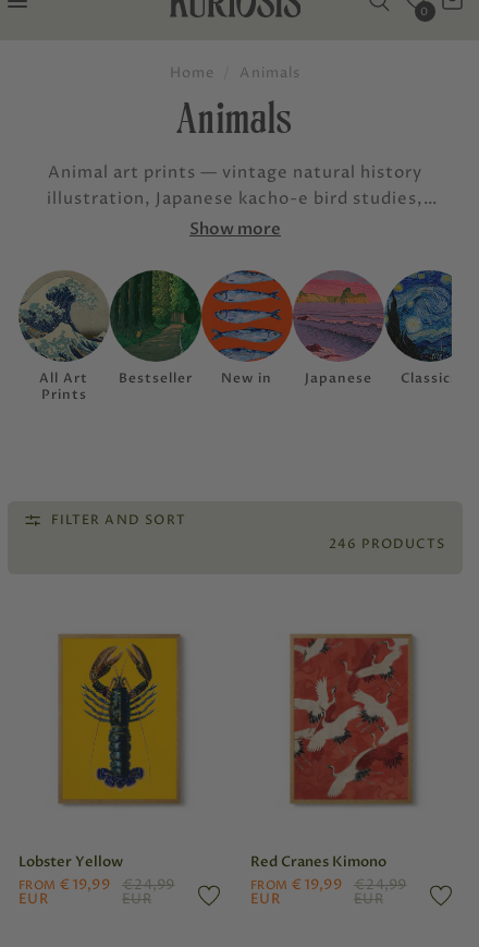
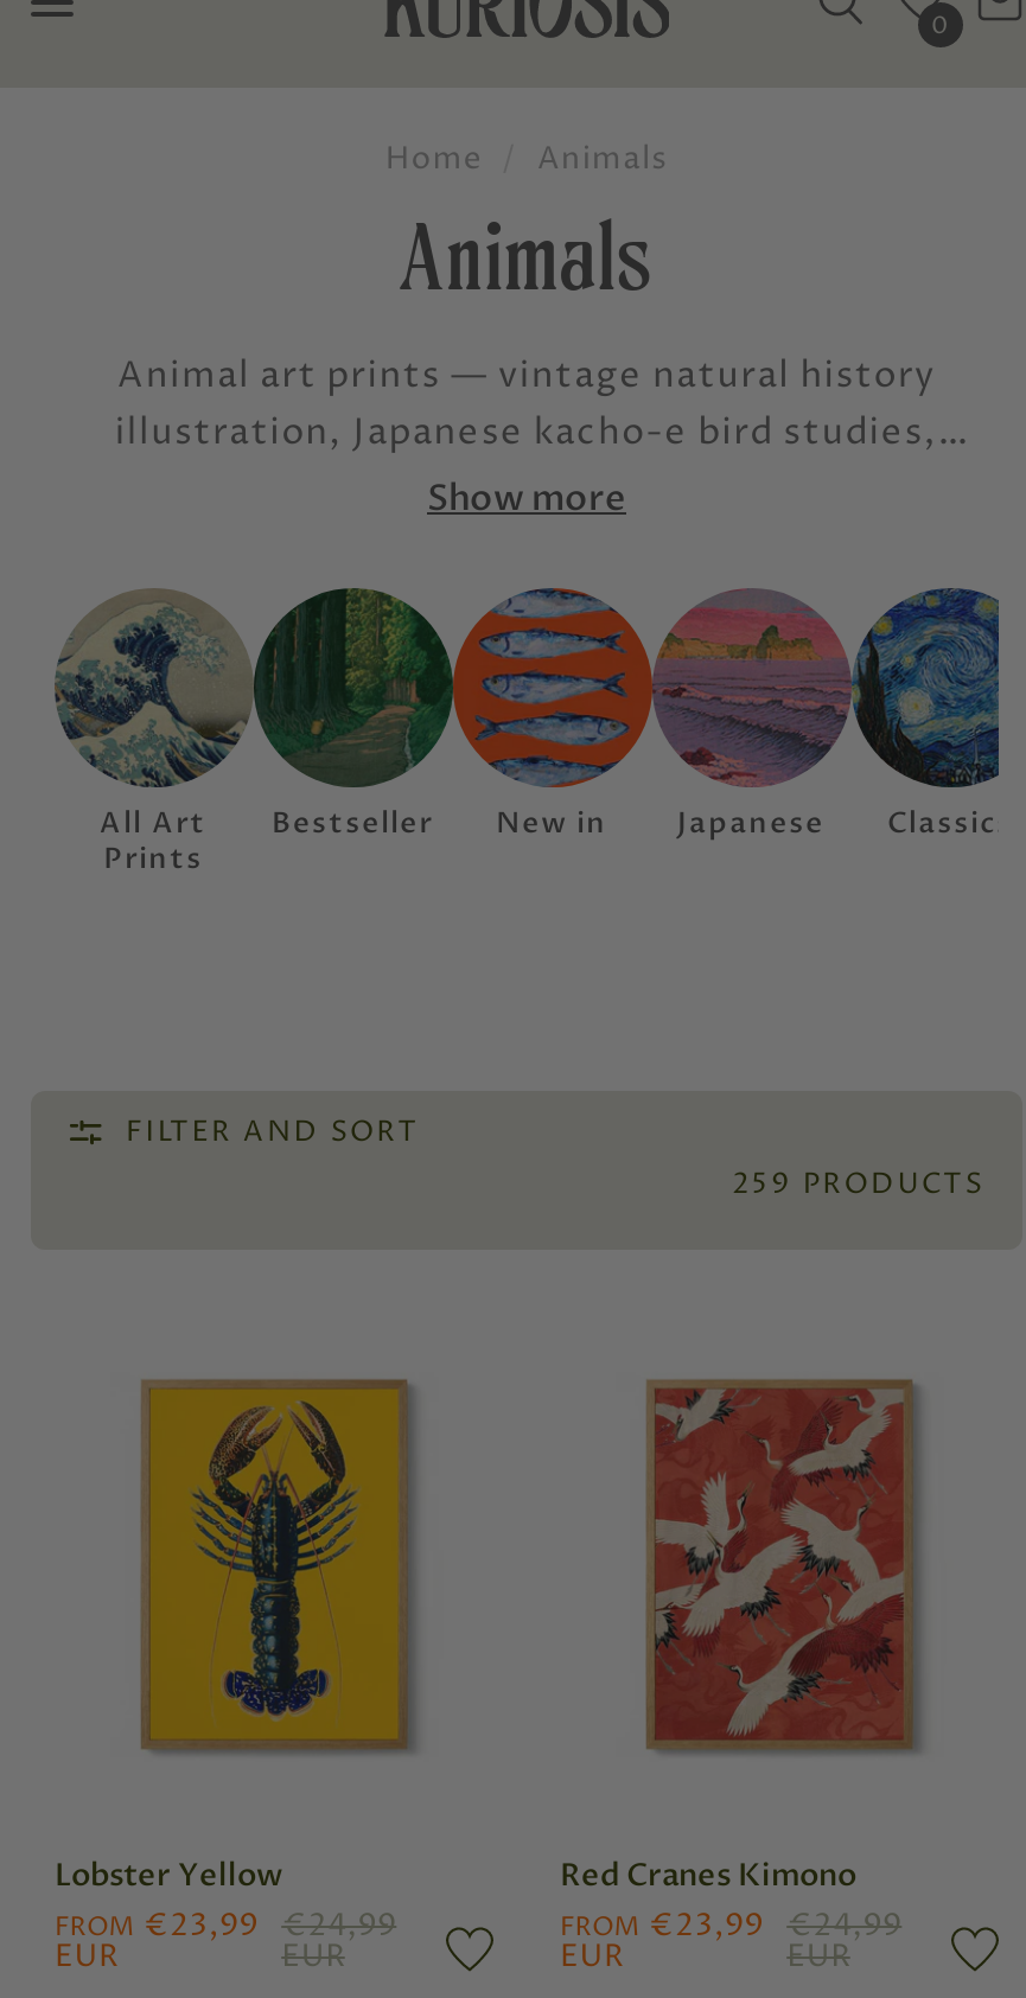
[328,535,445,554] 246 PRODUCTS -> [732,1165,984,1205] 259 PRODUCTS
[19,875,110,895] FROM €19,99 -> [55,1905,258,1948] FROM €23,99
[250,875,342,895] FROM €19,99 -> [560,1905,764,1948] FROM €23,99

